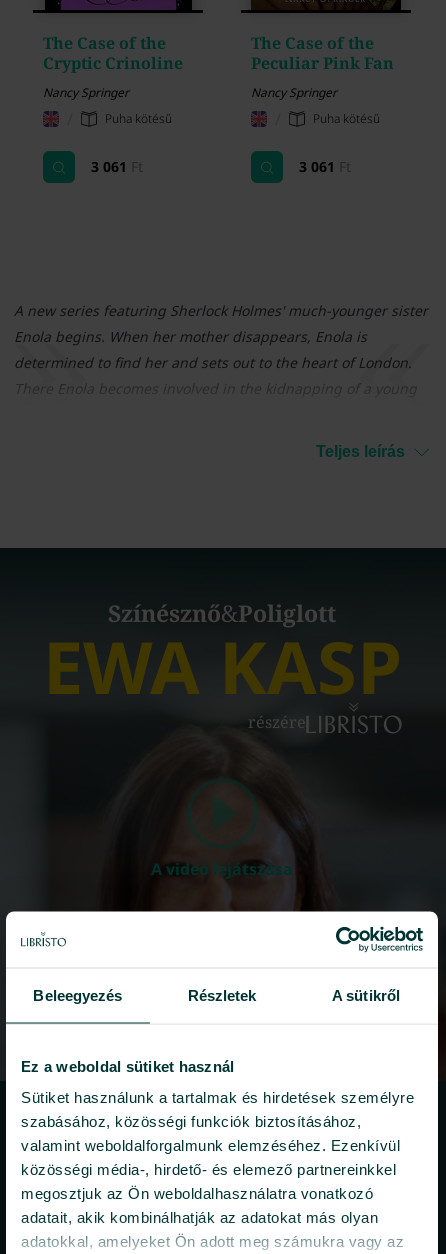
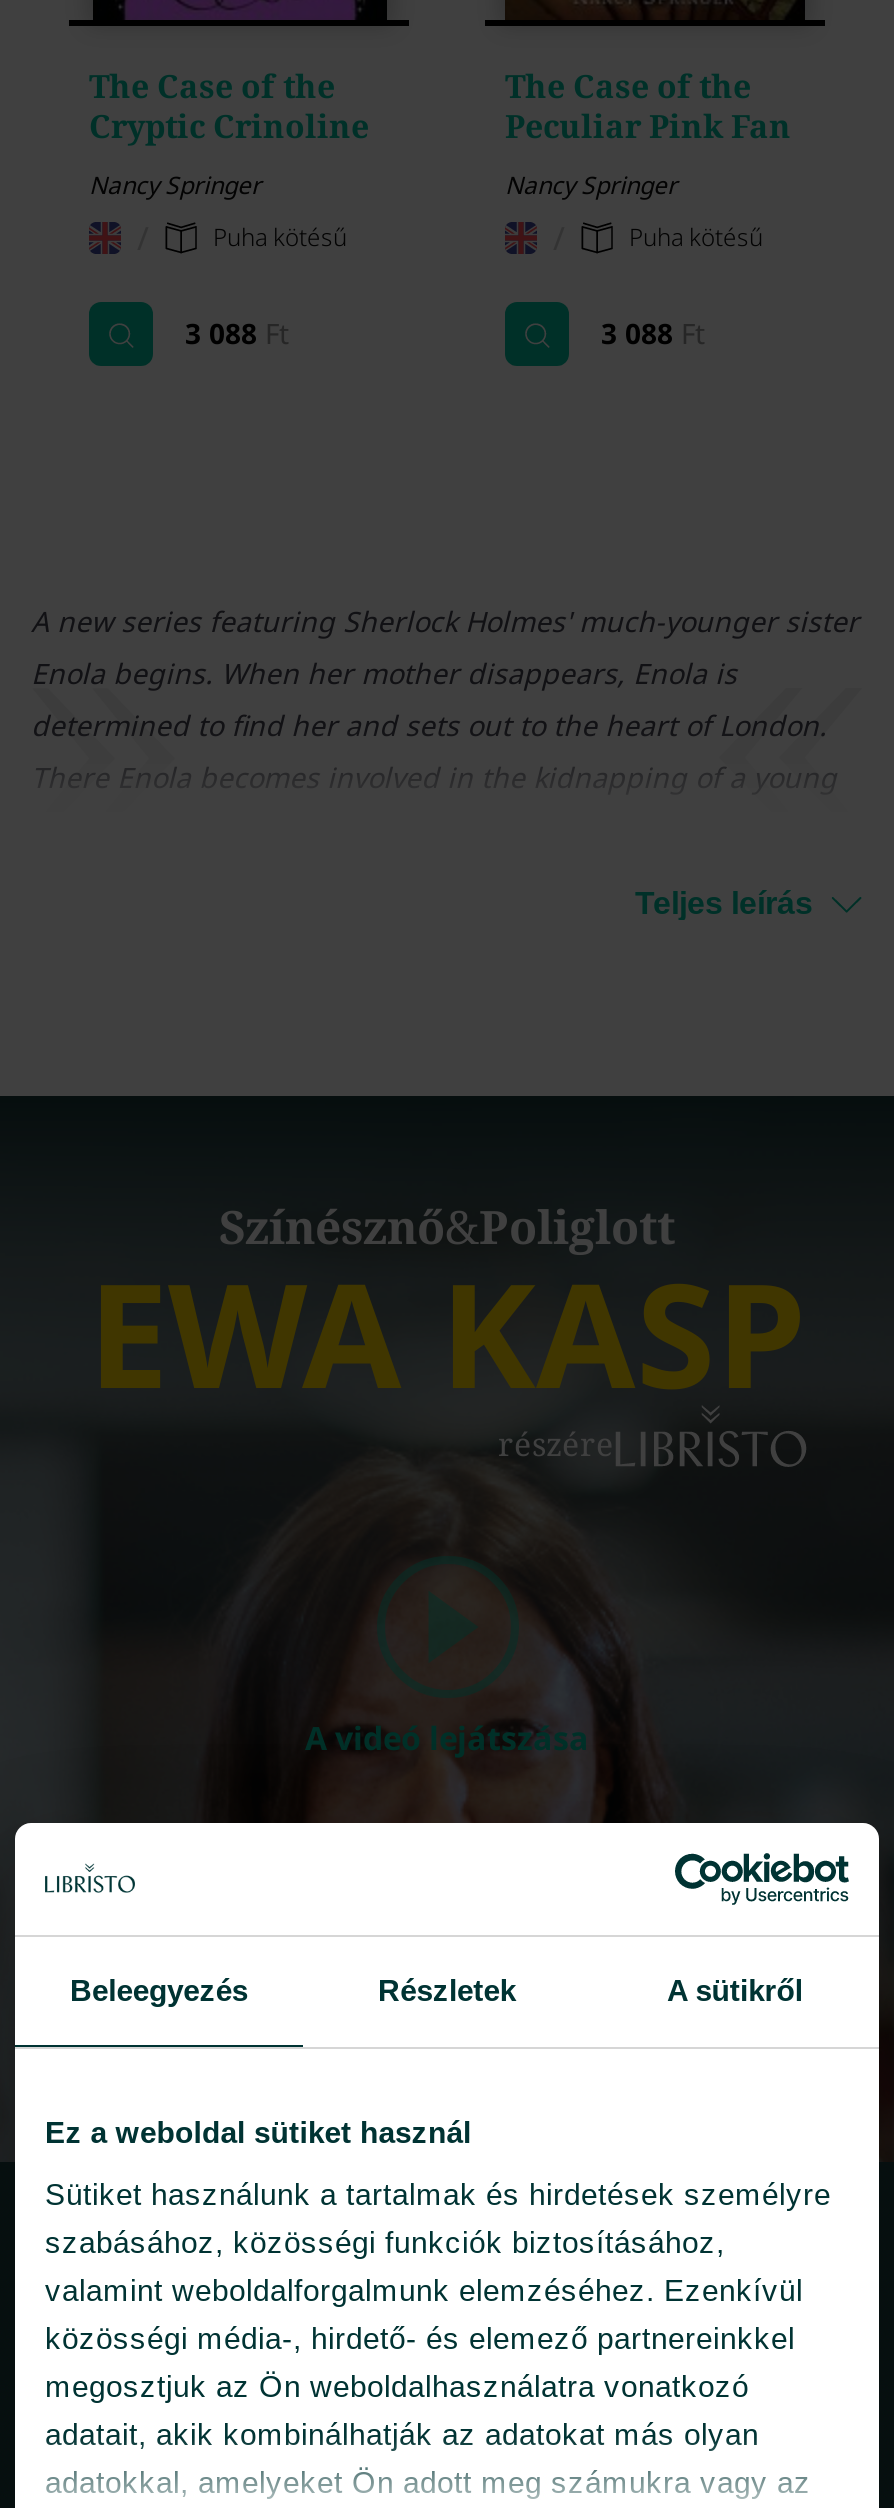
[91,157,143,176] 3 061 Ft -> [185,314,289,352] 3 088 Ft
[299,157,351,176] 3 061 Ft -> [601,314,705,352] 3 088 Ft

